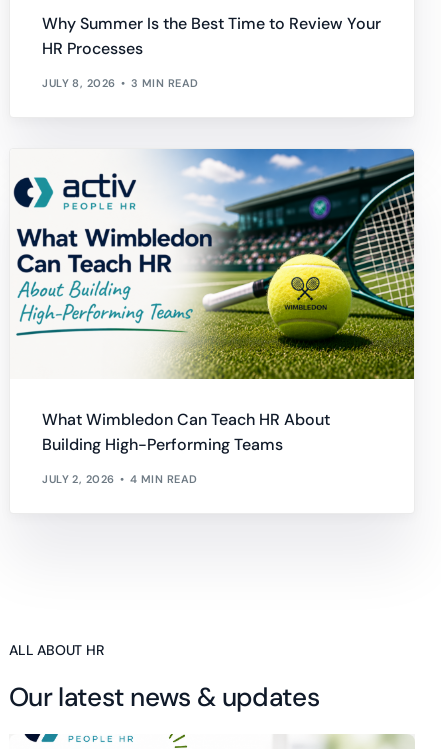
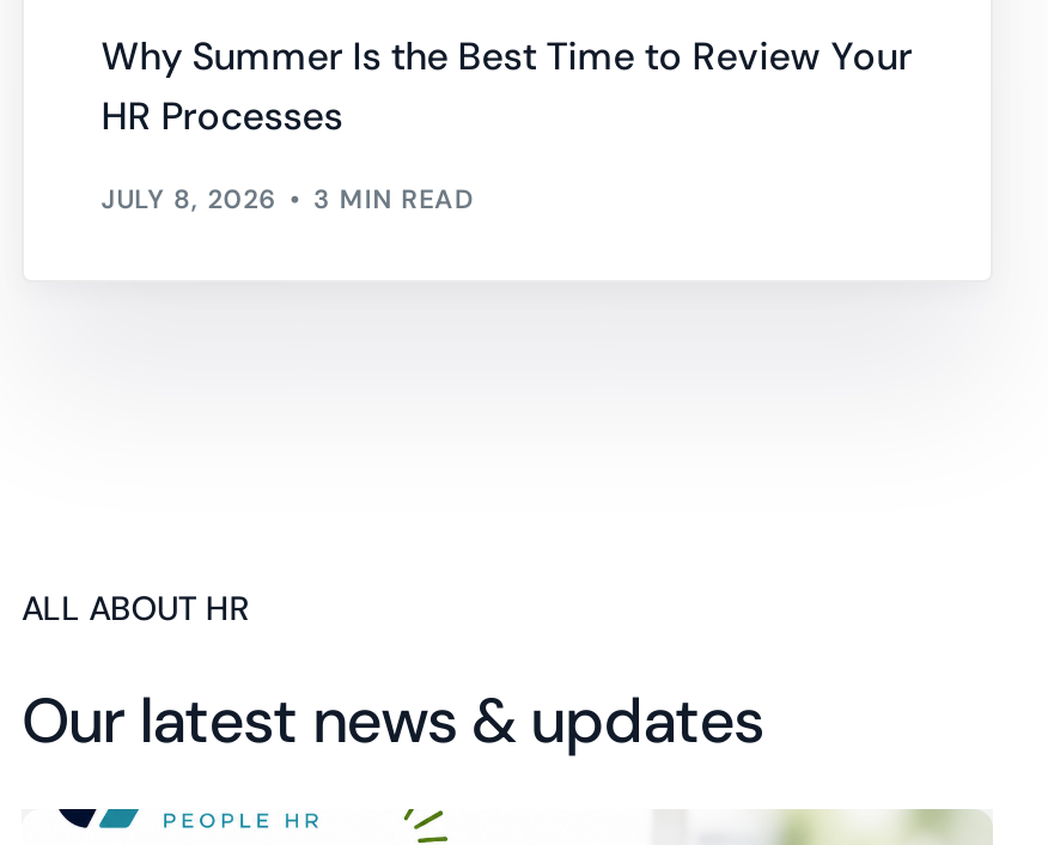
[13,148,415,486] [image] | What Wimbledon Can Teach HR About | Building High-Performing Teams | JULY 2, 2026 | 4 MIN READ -> none

